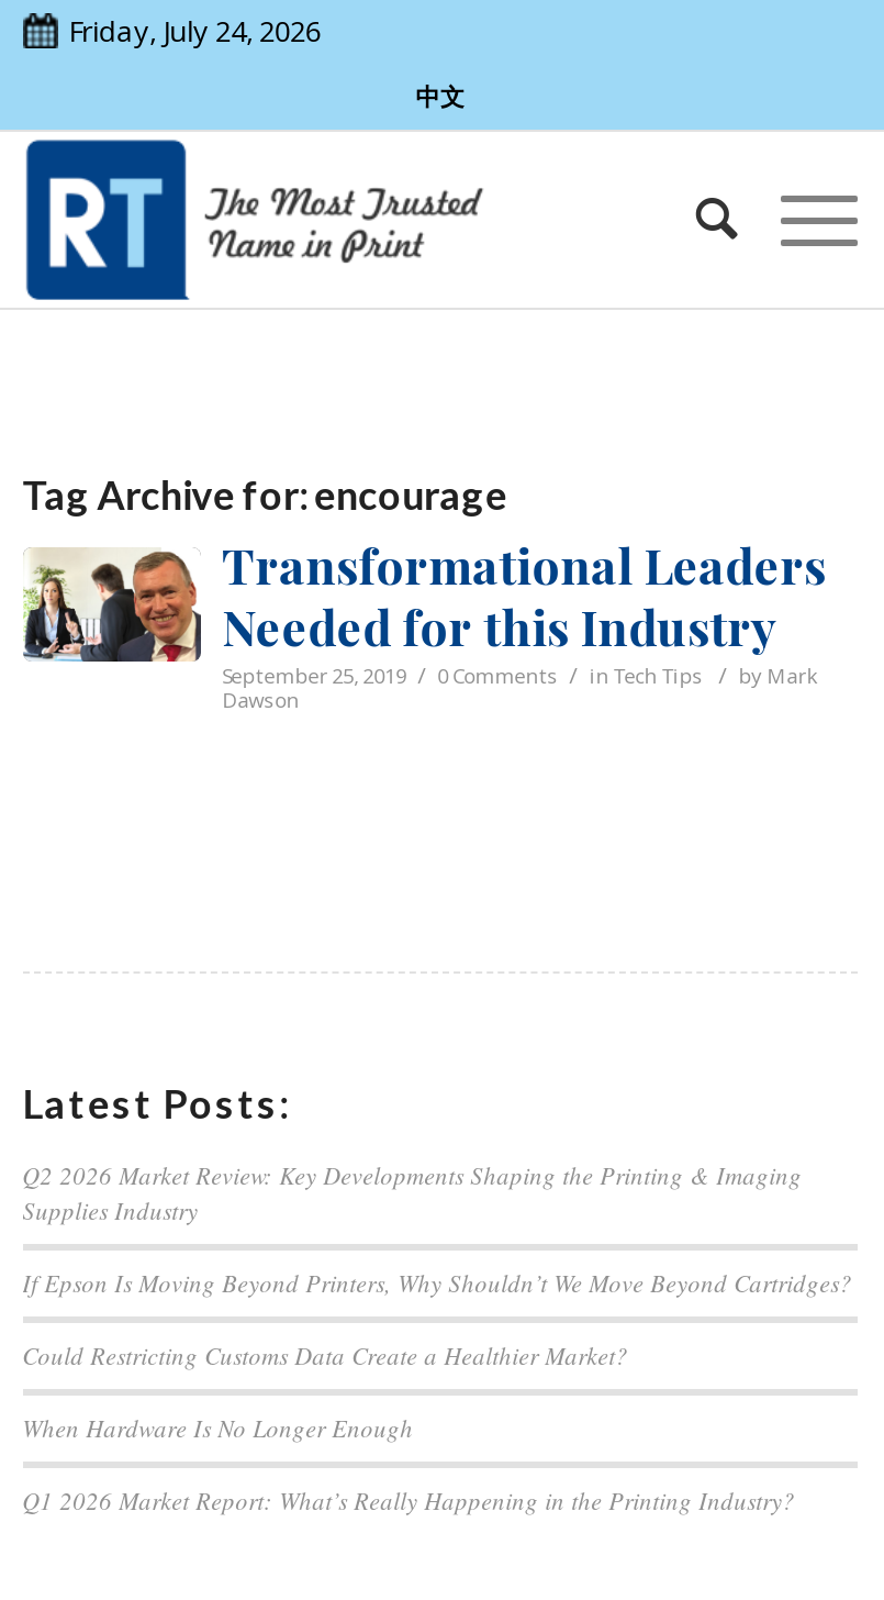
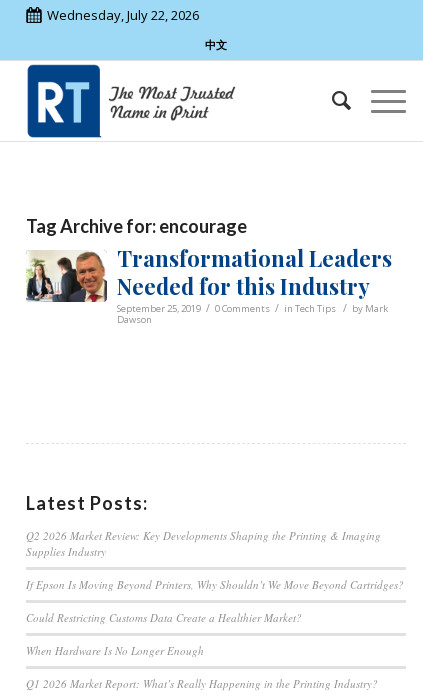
[68,11,321,51] Friday, July 24, 2026 -> [47,6,199,24] Wednesday, July 22, 2026

